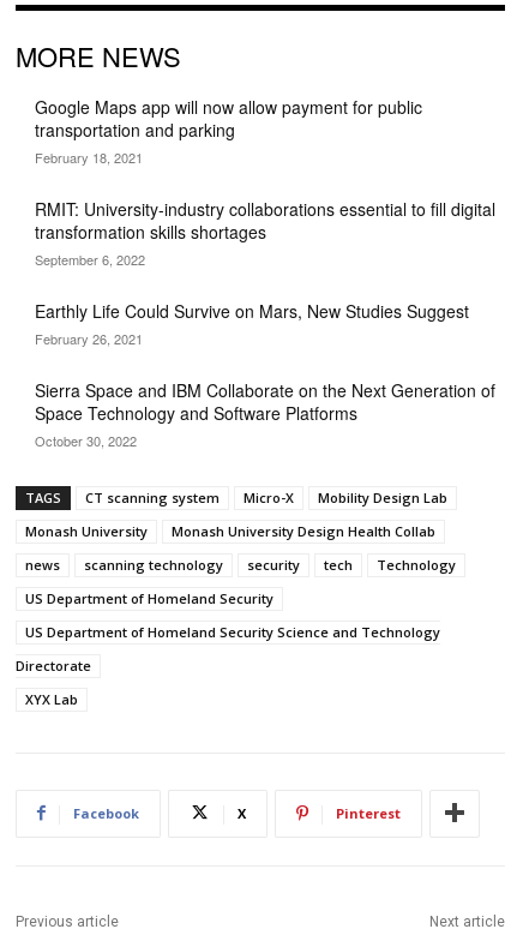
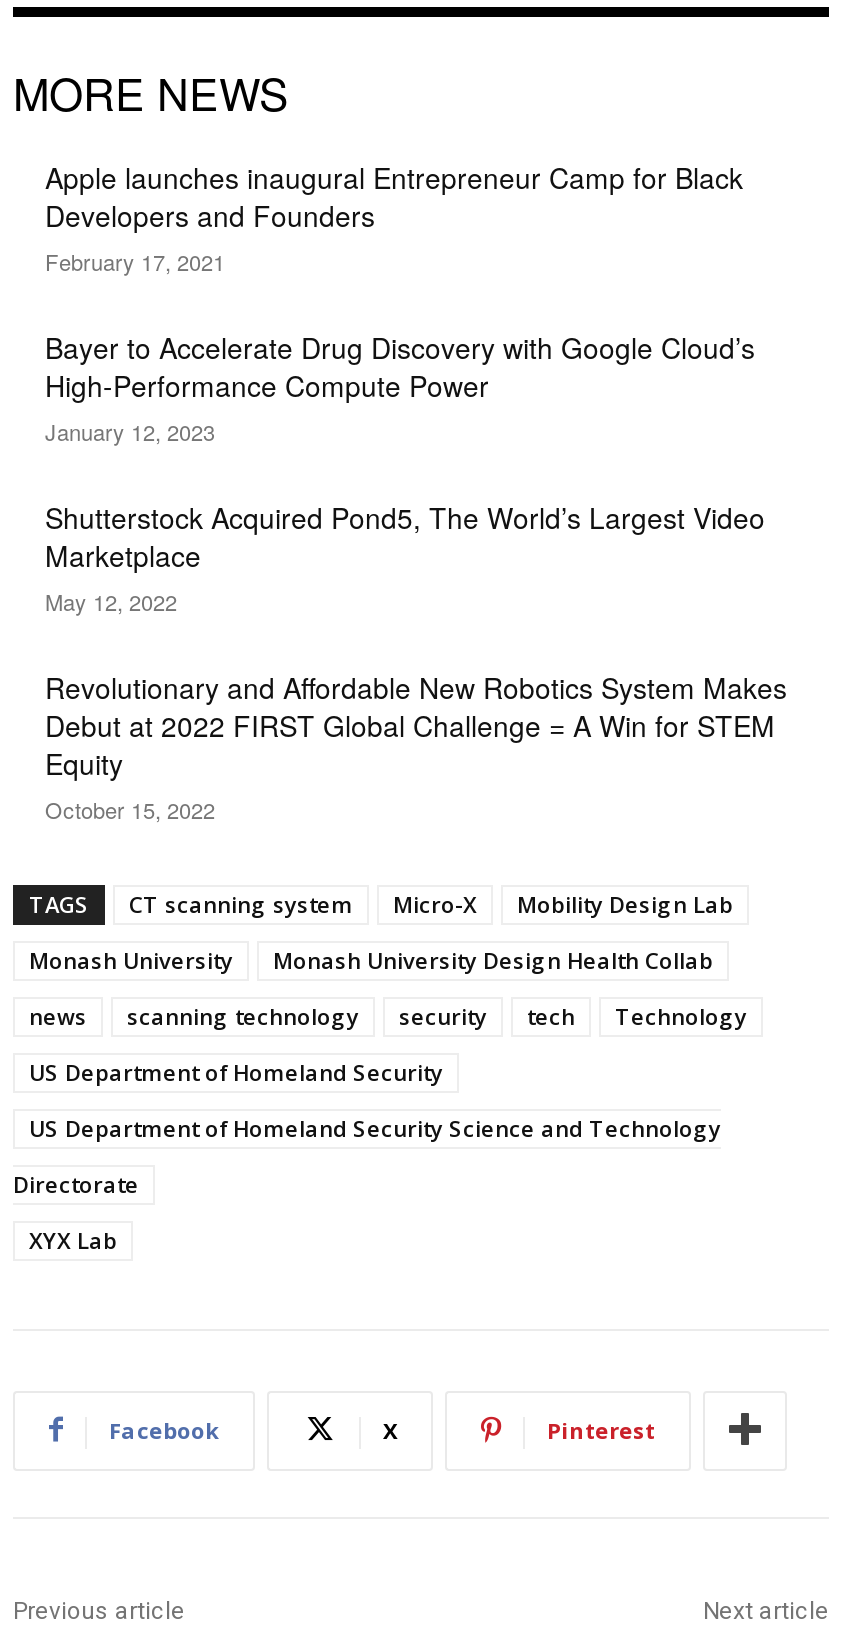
[35,94,422,166] Google Maps app will now allow payment for public | transportation and parking | February 18, 2021 -> [45,156,743,276] Apple launches inaugural Entrepreneur Camp for Black | Developers and Founders | February 17, 2021
[35,196,495,268] RMIT: University-industry collaborations essential to fill digital | transformation skills shortages | September 6, 2022 -> [45,326,755,446] Bayer to Accelerate Drug Discovery with Google Cloud’s | High-Performance Compute Power | January 12, 2023
[35,299,469,348] Earthly Life Could Survive on Mars, New Studies Suggest | February 26, 2021 -> [45,496,765,616] Shutterstock Acquired Pond5, The World’s Largest Video | Marketplace | May 12, 2022
[35,378,495,450] Sierra Space and IBM Collaborate on the Next Generation of | Space Technology and Software Platforms | October 30, 2022 -> [45,666,787,824] Revolutionary and Affordable New Robotics System Makes | Debut at 2022 FIRST Global Challenge = A Win for STEM | Equity | October 15, 2022

